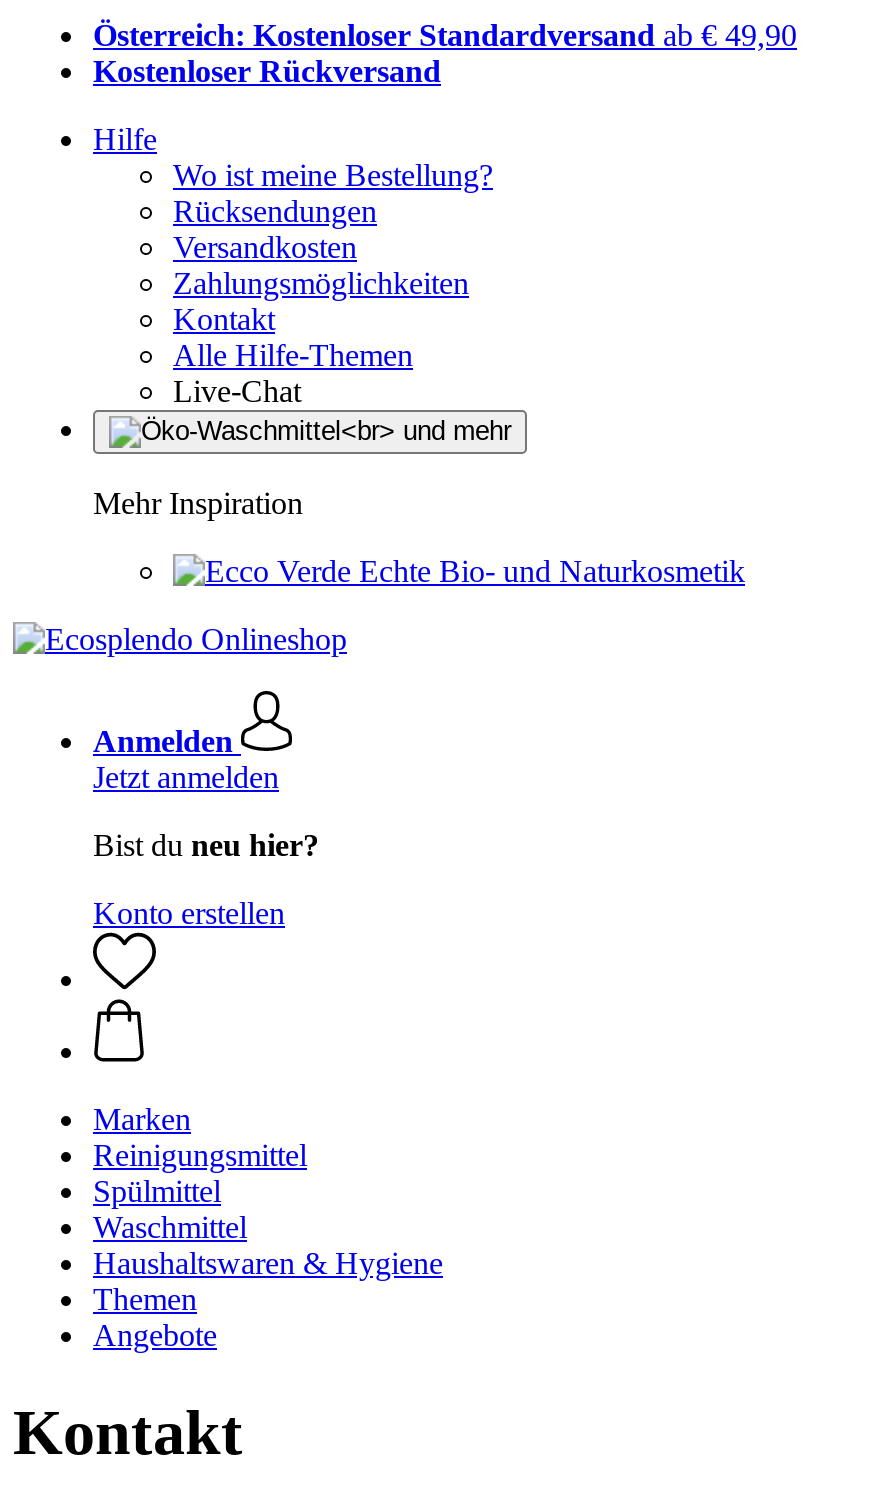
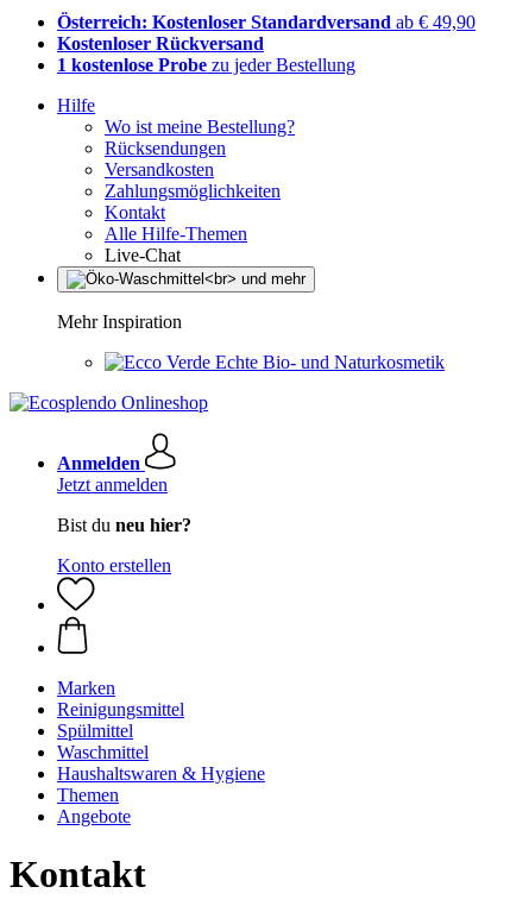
none -> [57,55,355,75] 1 kostenlose Probe zu jeder Bestellung

